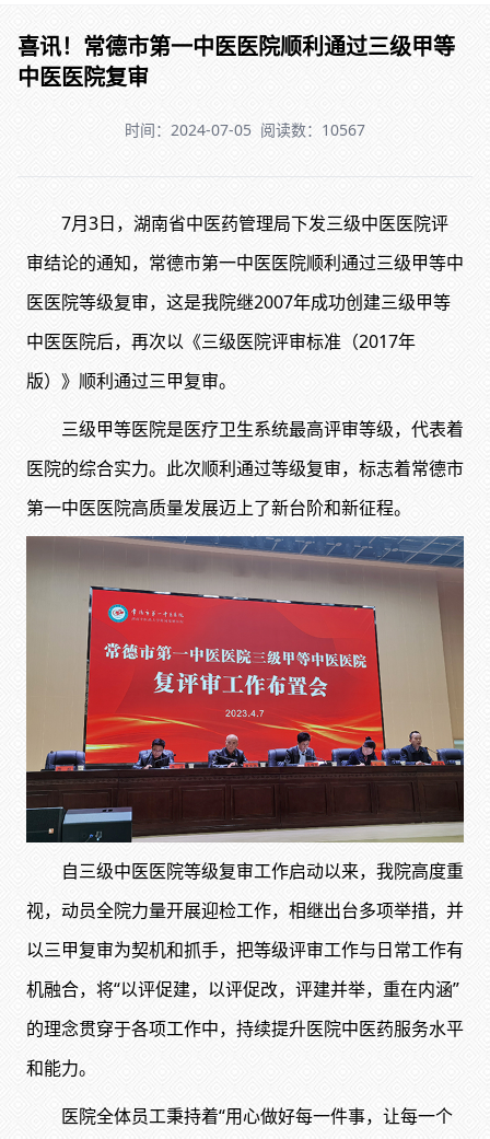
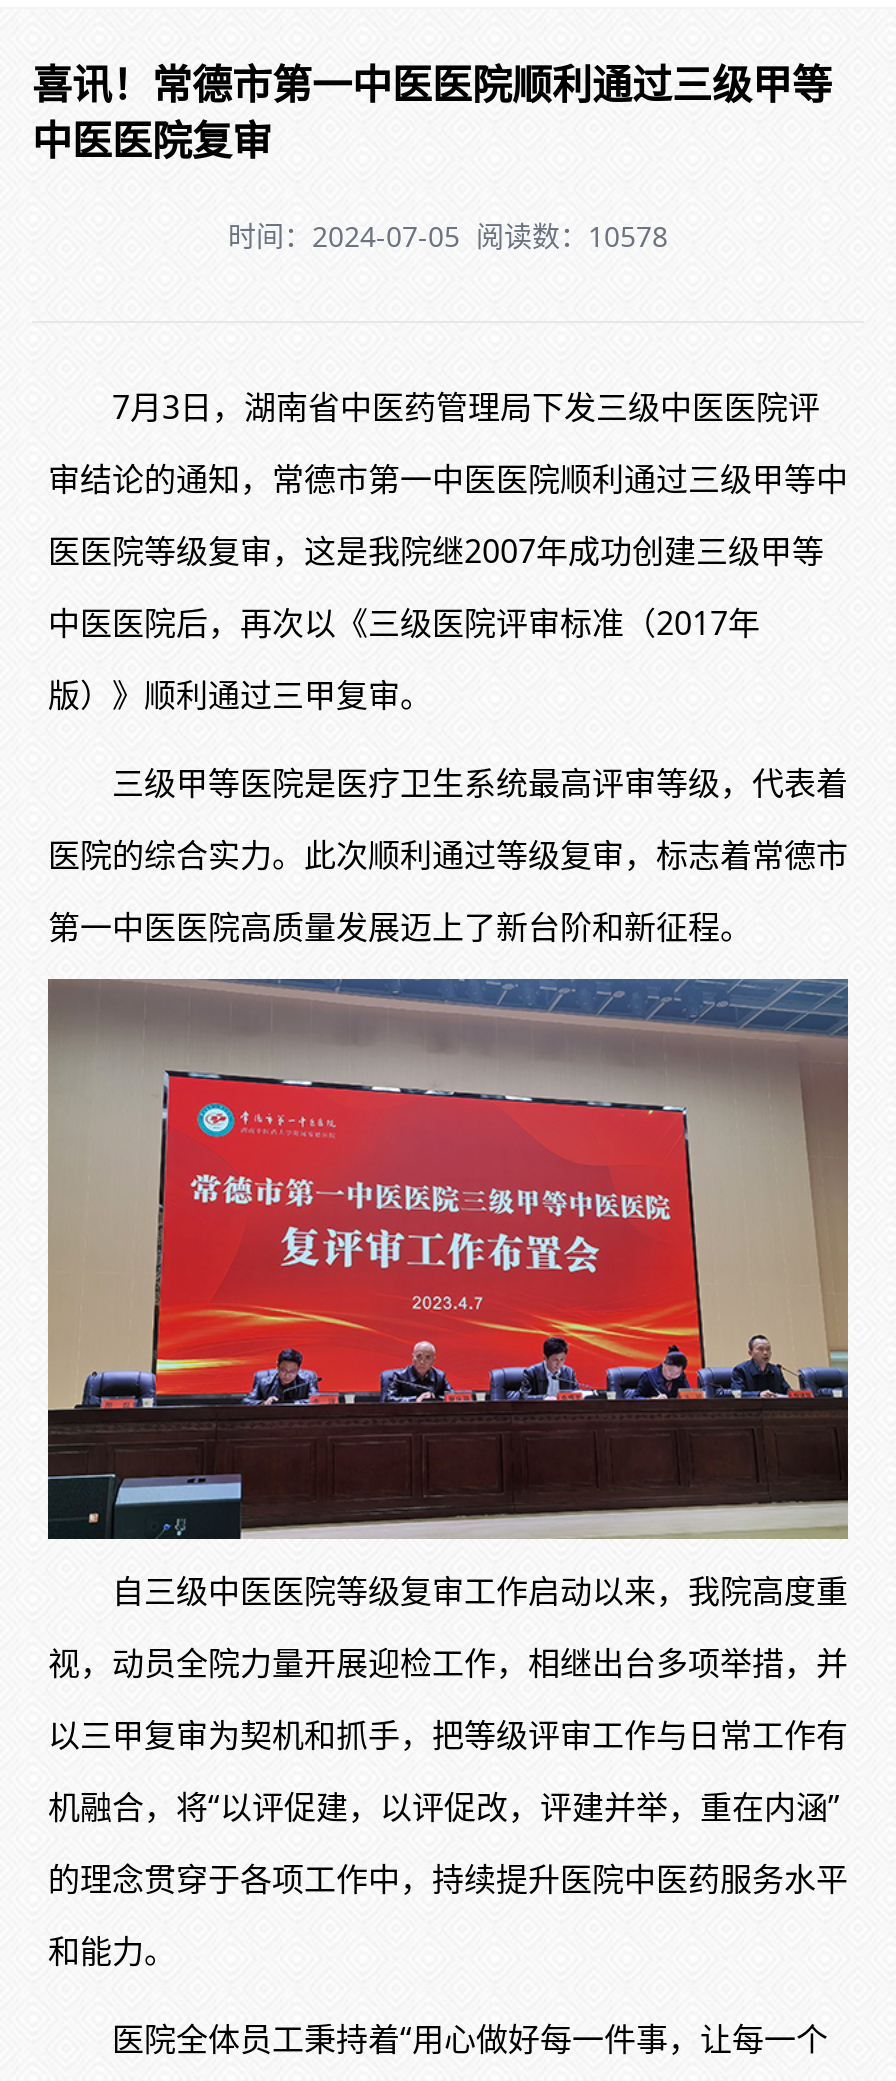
[125,119,365,140] 时间：2024-07-05 阅读数：10567 -> [228,217,668,255] 时间：2024-07-05 阅读数：10578

